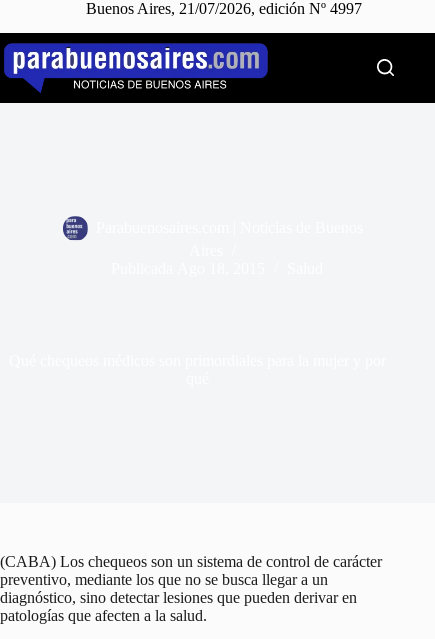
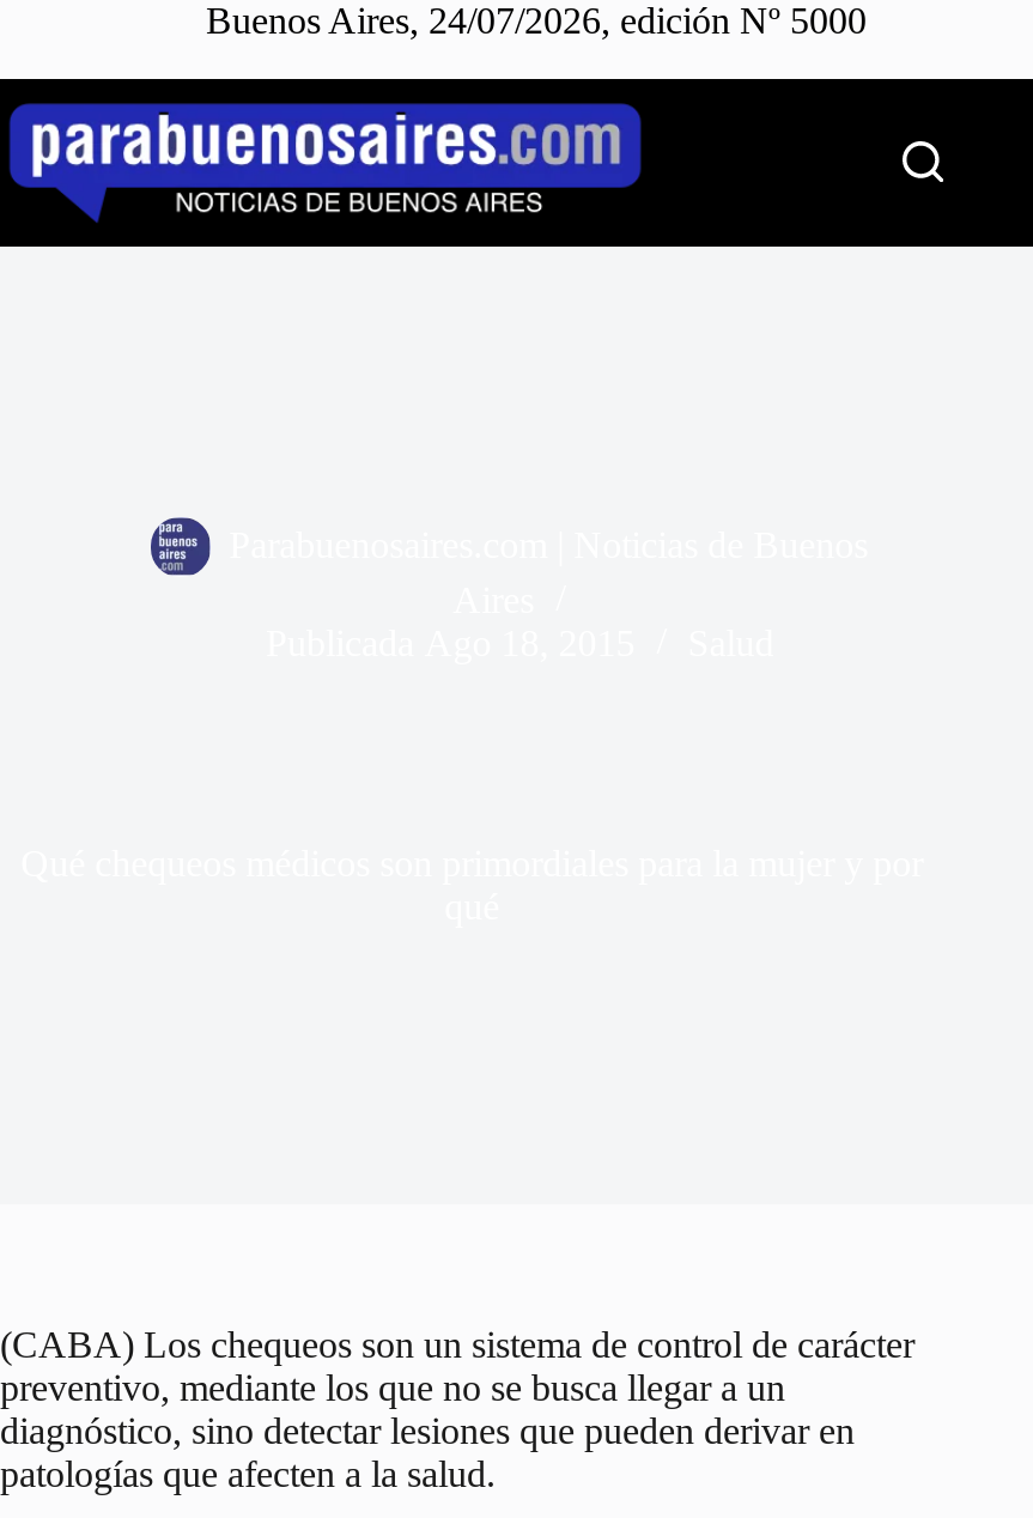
[86,0,362,17] Buenos Aires, 21/07/2026, edición Nº 4997 -> [206,0,867,41] Buenos Aires, 24/07/2026, edición Nº 5000

